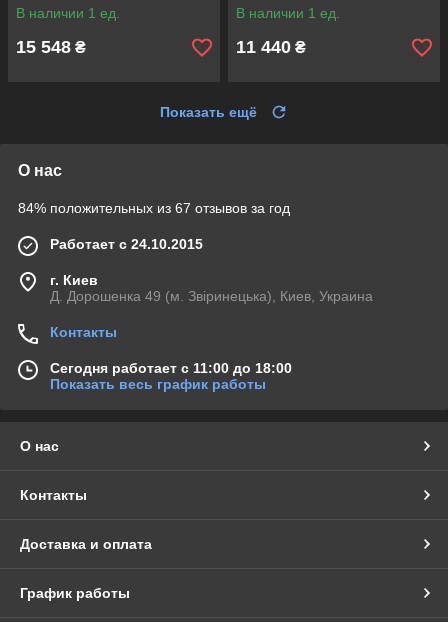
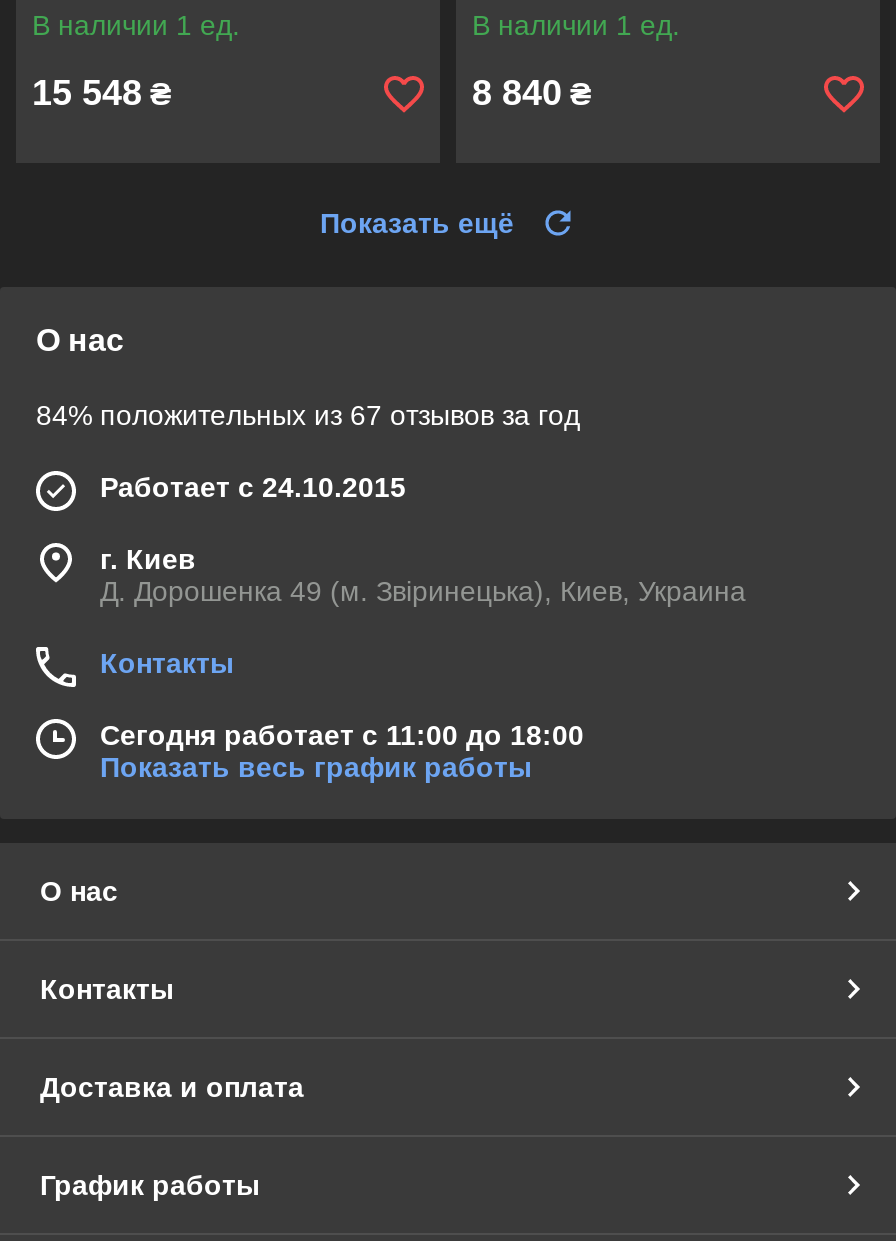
[236,37,306,57] 11 440 ₴ -> [472,73,592,113] 8 840 ₴

